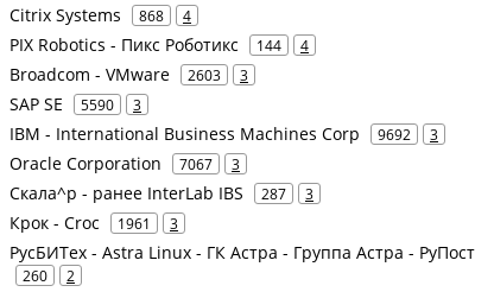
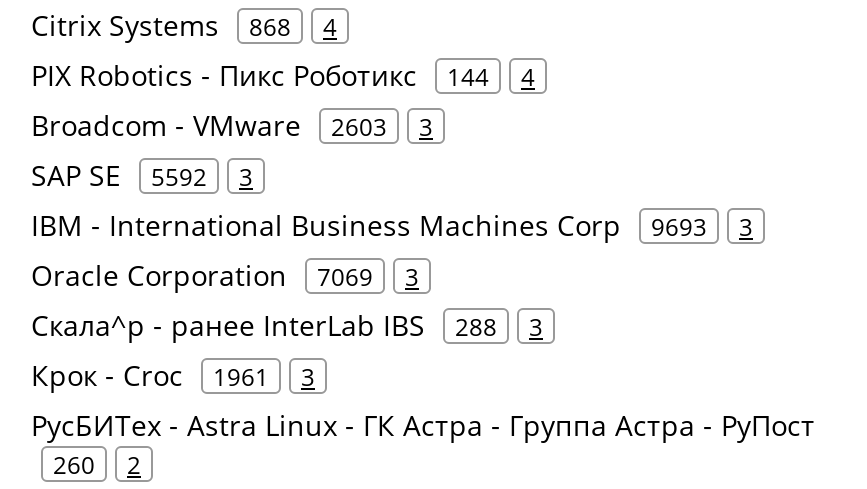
[9,93,141,115] SAP SE 5590 3 -> [31,156,253,194] SAP SE 5592 3
[9,122,438,145] IBM - International Business Machines Corp 9692 3 -> [31,206,753,244] IBM - International Business Machines Corp 9693 3
[9,152,240,175] Oracle Corporation 7067 3 -> [31,256,419,294] Oracle Corporation 7069 3
[9,182,313,204] Скала^р - ранее InterLab IBS 287 3 -> [31,306,543,344] Скала^р - ранее InterLab IBS 288 3

